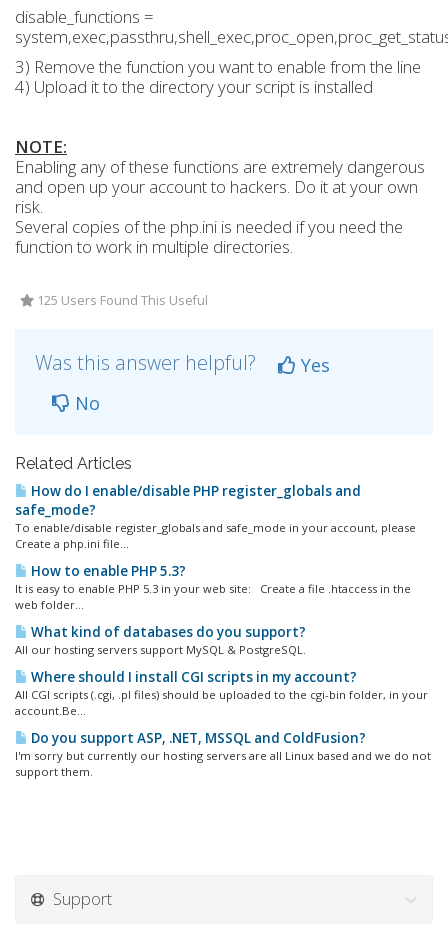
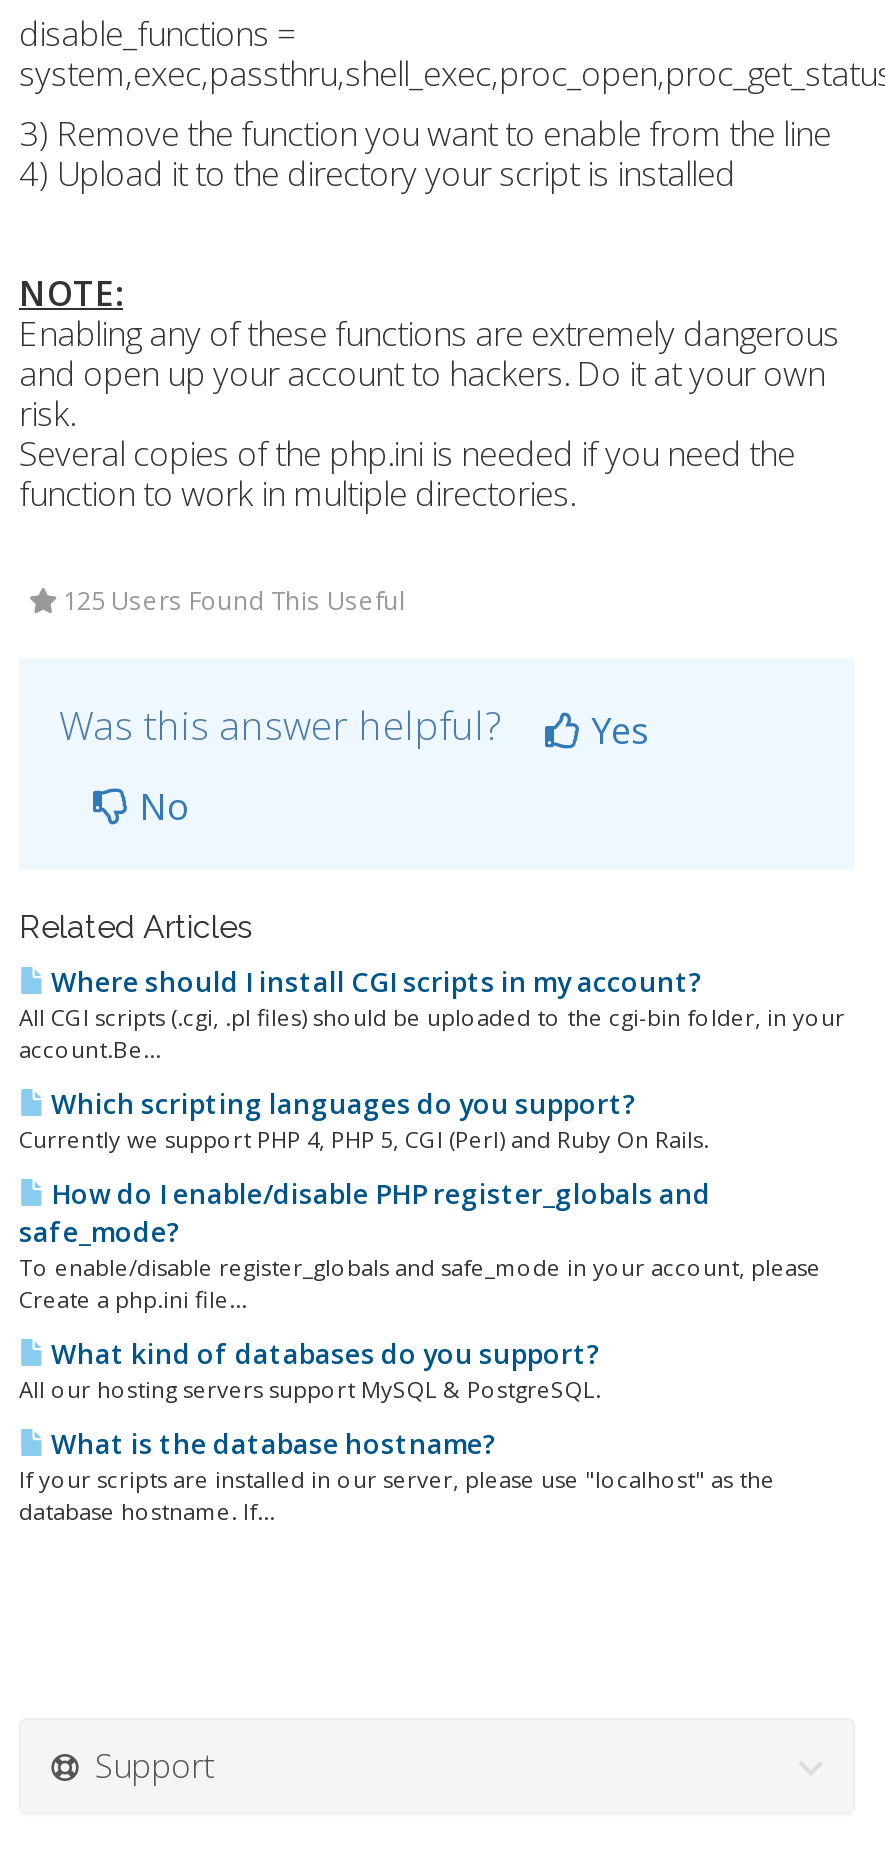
none -> [19,1086,709,1154] Which scripting languages do you support? | Currently we support PHP 4, PHP 5, CGI (Perl) and Ruby On Rails.
moved [15,482,416,551] -> [19,1176,821,1314]: How do I enable/disable PHP register_globals and | safe_mode? | To enable/disable register_globals and safe_mode in your account, please | Create a php.ini file...
[15,562,411,612] How to enable PHP 5.3? | It is easy to enable PHP 5.3 in your web site: Create a file .htaccess in the | web folder... -> none
moved [15,623,306,657] -> [19,1336,601,1404]: What kind of databases do you support? | All our hosting servers support MySQL & PostgreSQL.
moved [15,668,428,718] -> [19,964,845,1064]: Where should I install CGI scripts in my account? | All CGI scripts (.cgi, .pl files) should be uploaded to the cgi-bin folder, in your | account.Be...
[15,729,431,779] Do you support ASP, .NET, MSSQL and ColdFusion? | I'm sorry but currently our hosting servers are all Linux based and we do not | support them. -> [19,1426,775,1526] What is the database hostname? | If your scripts are installed in our server, please use "localhost" as the | database hostname. If...

